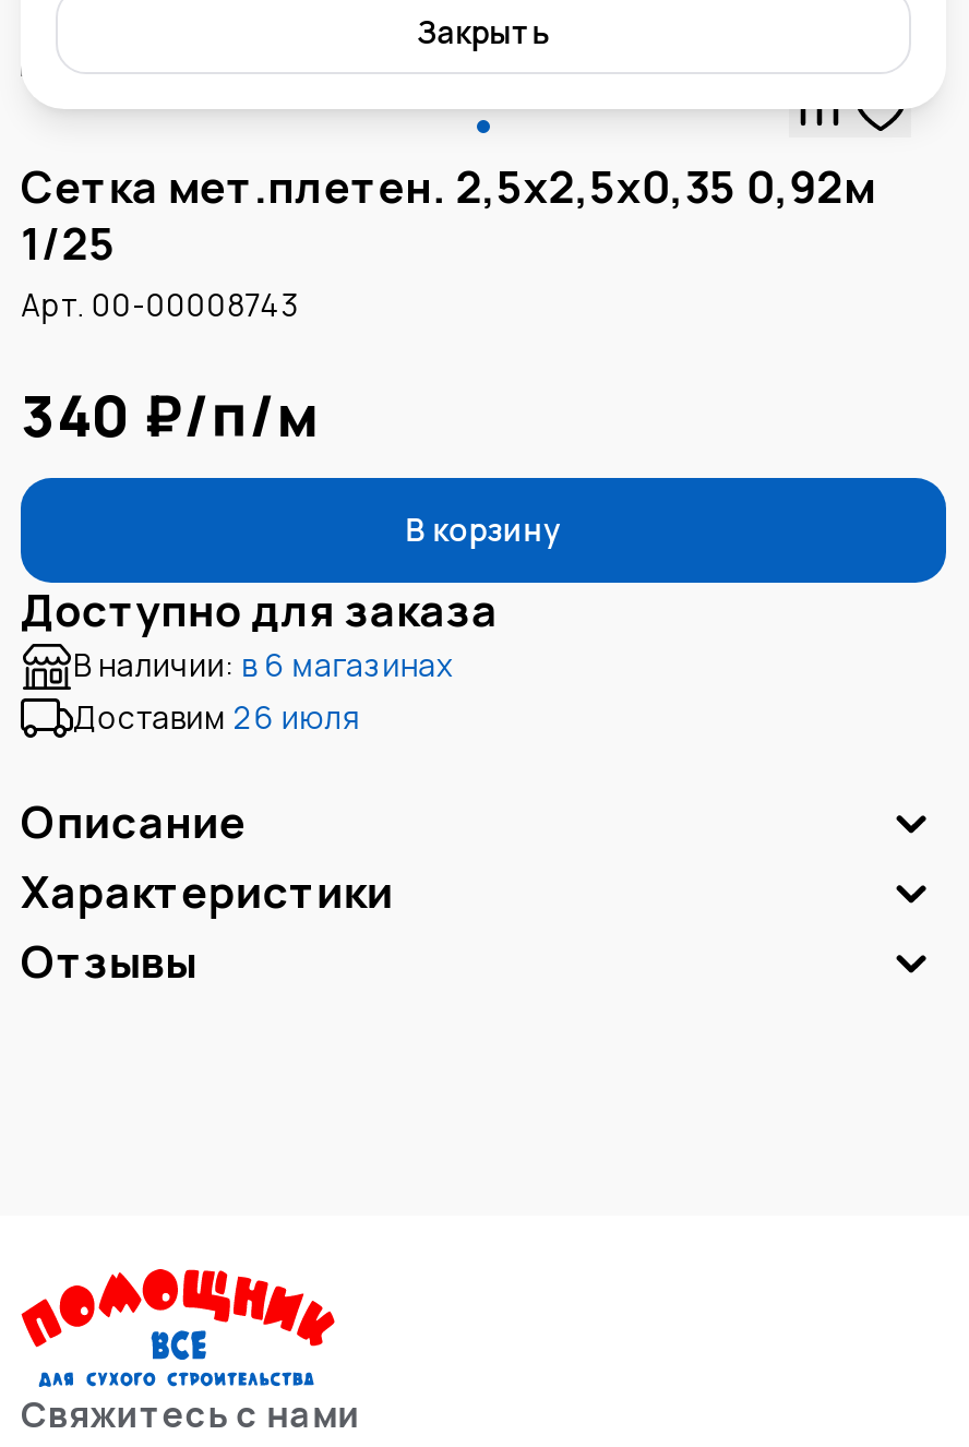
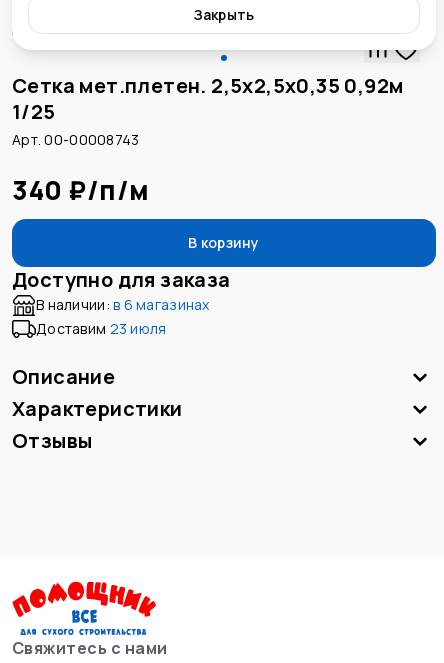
[73,696,360,738] Доставим 26 июля -> [36,319,166,338] Доставим 23 июля

